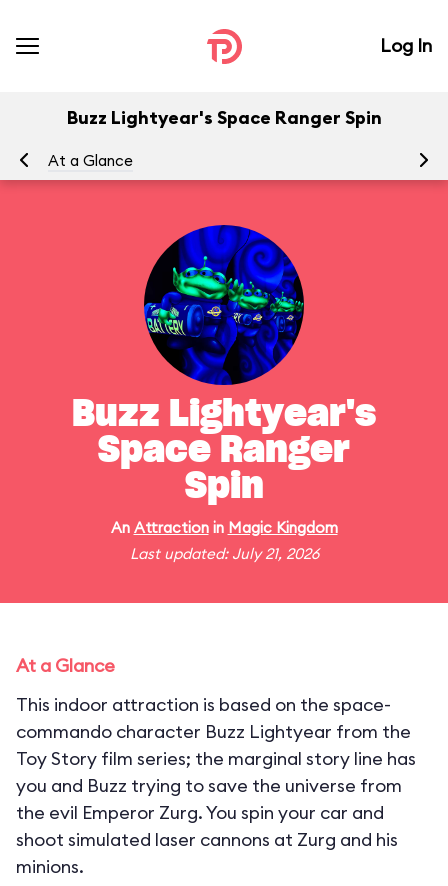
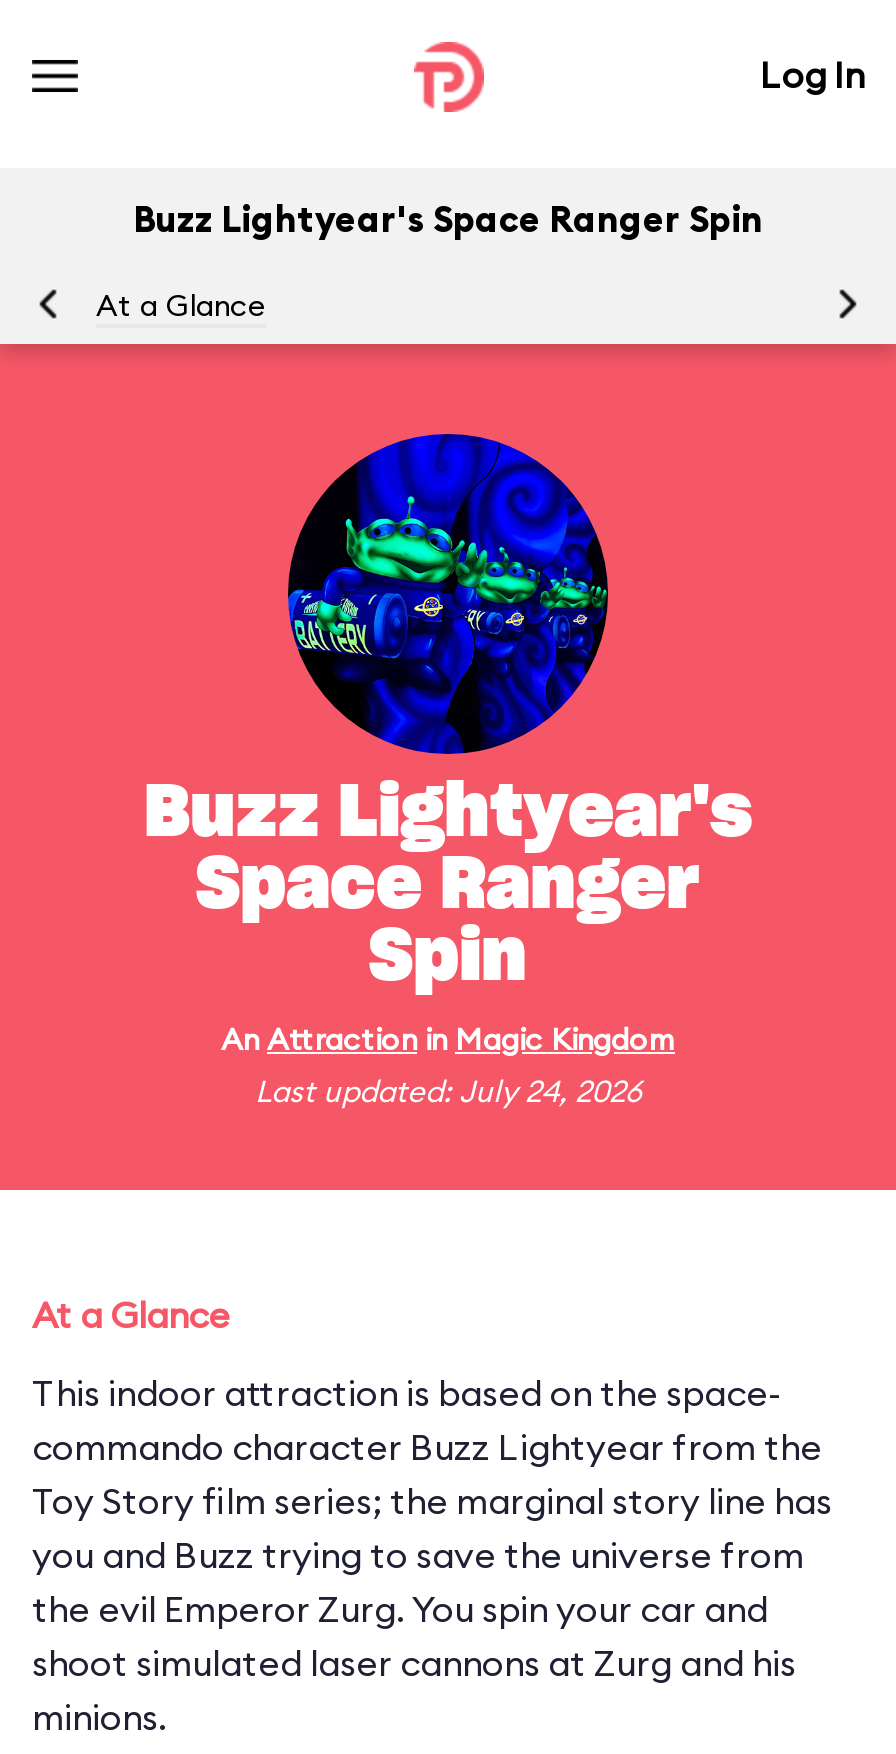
[129,544,318,563] Last updated: July 21, 2026 -> [255,1072,641,1110] Last updated: July 24, 2026

